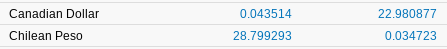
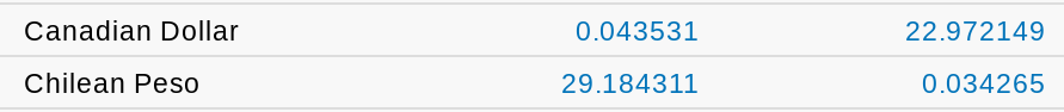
[240,7,292,20] 0.043514 -> [576,14,700,45] 0.043531
[378,7,437,20] 22.980877 -> [905,14,1046,45] 22.972149
[233,29,292,42] 28.799293 -> [561,67,700,98] 29.184311
[385,29,437,42] 0.034723 -> [922,67,1046,98] 0.034265

